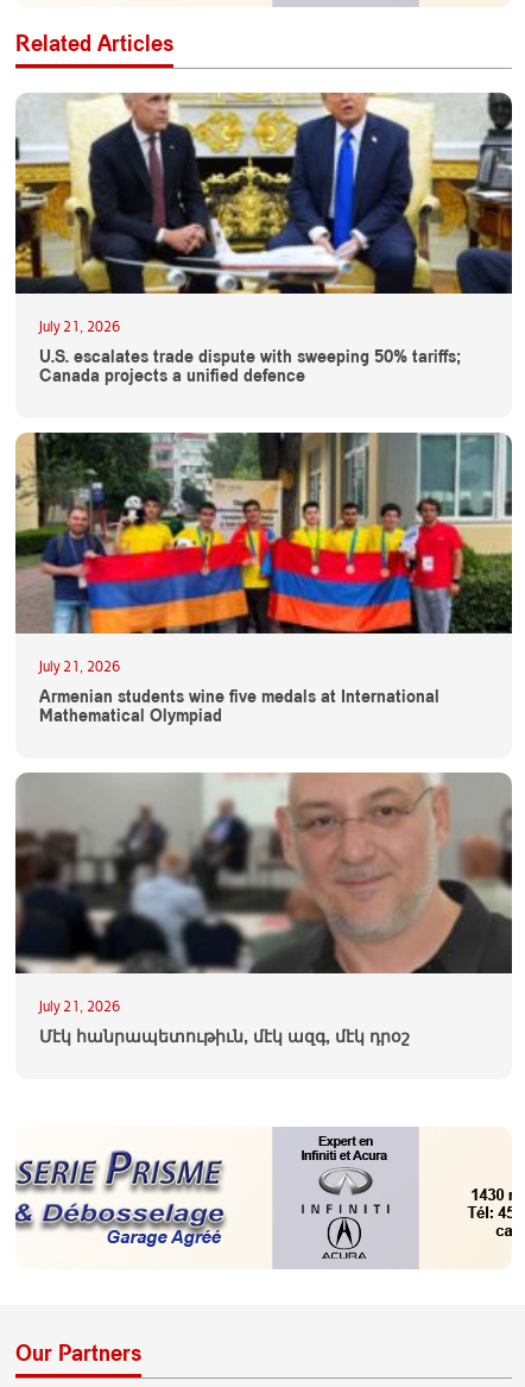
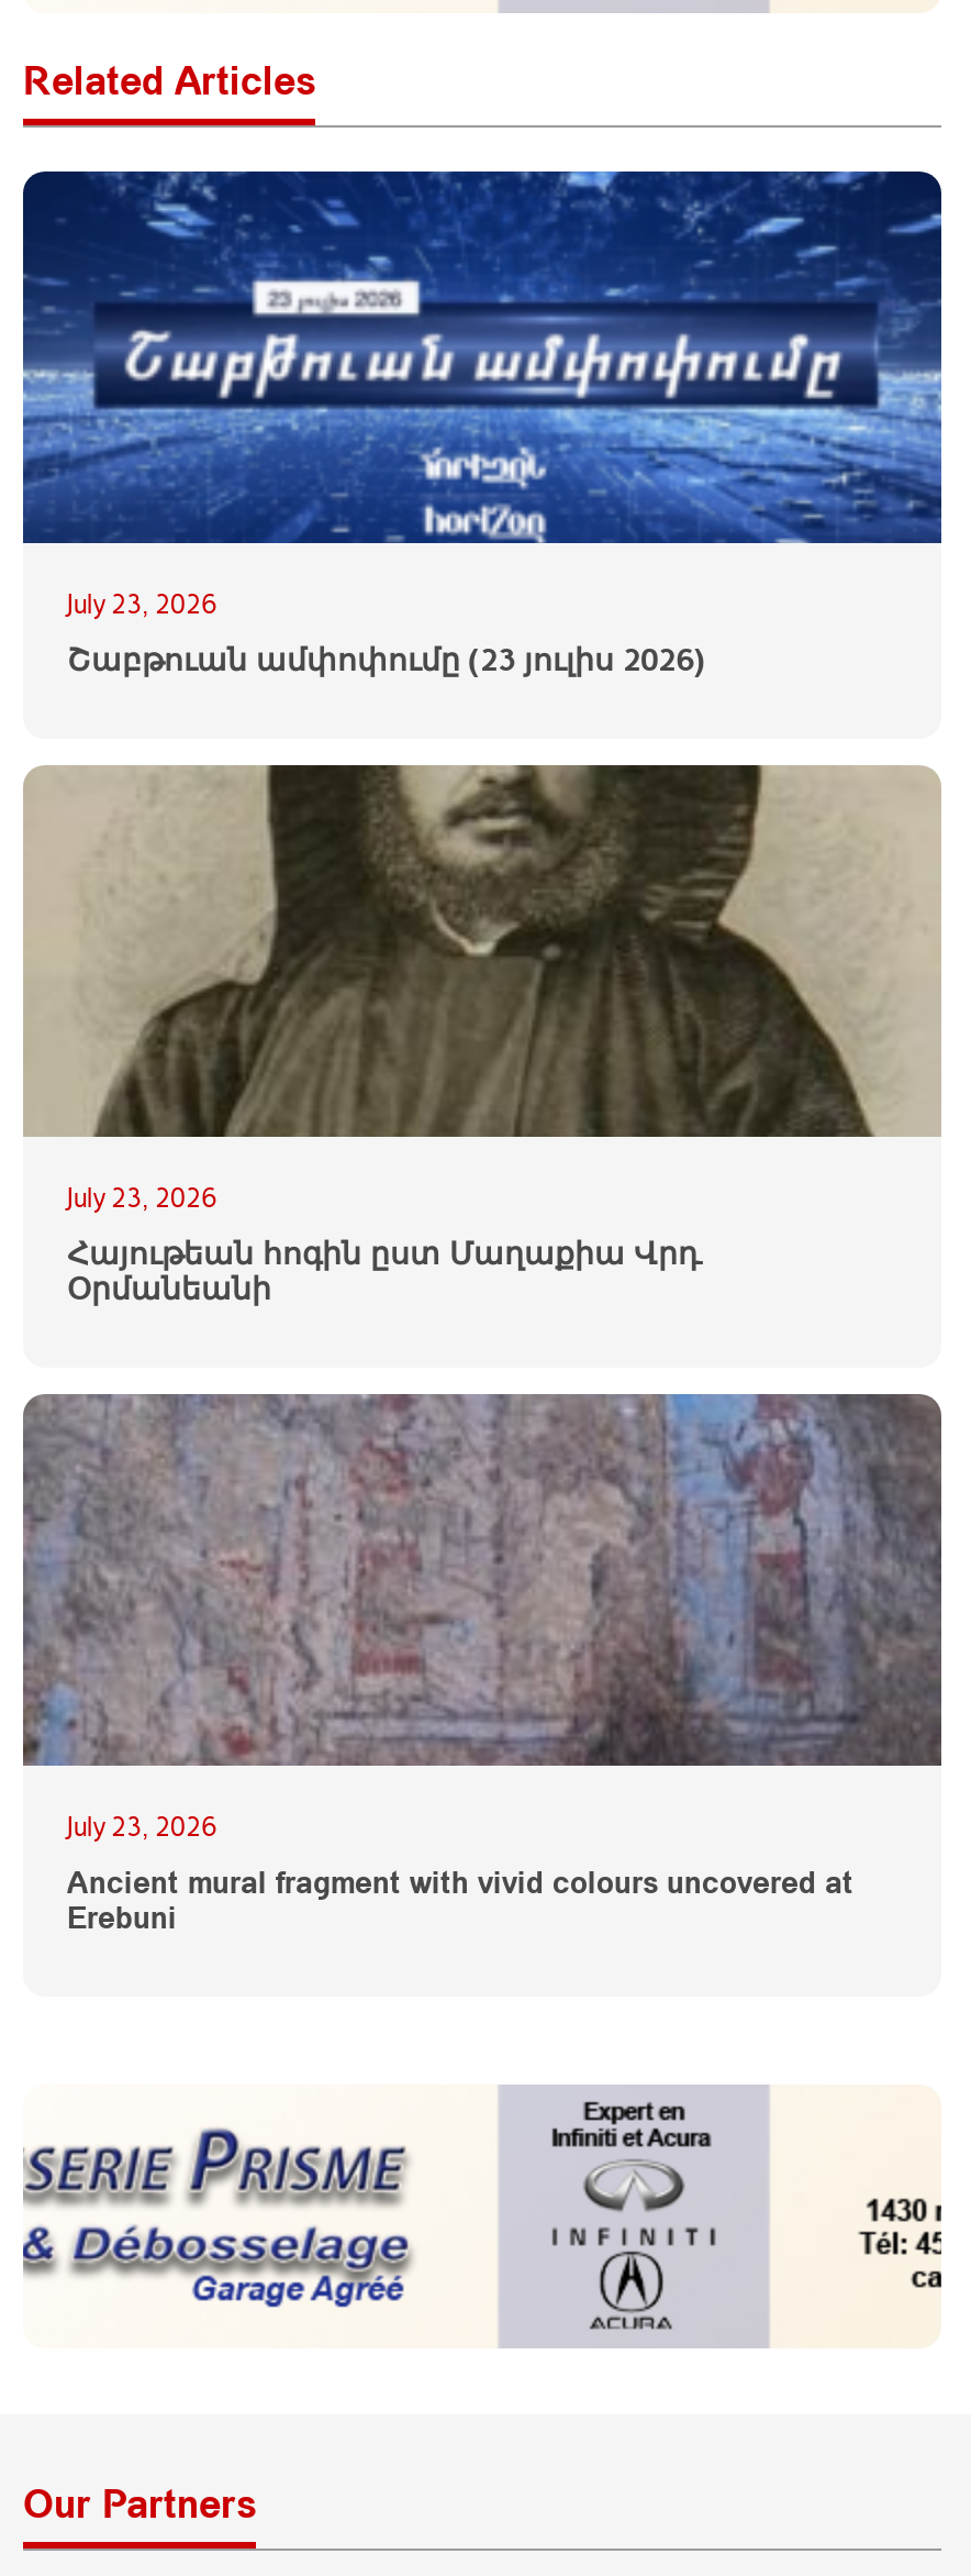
[14,92,513,335] [image] | July 21, 2026 -> [21,169,944,620] [image] | July 23, 2026
[39,346,461,385] U.S. escalates trade dispute with sweeping 50% tariffs; | Canada projects a unified defence -> [67,640,704,677] Շաբթուան ամփոփումը (23 յուլիս 2026)
[14,414,513,675] [image] | July 21, 2026 -> [21,763,941,1214] [image] | July 23, 2026
[39,686,439,725] Armenian students wine five medals at International | Mathematical Olympiad -> [67,1233,704,1306] Հայութեան հոգին ըստ Մաղաքիա Վրդ. | Օրմանեանի
[14,754,513,1015] [image] | July 21, 2026 -> [21,1392,944,1842] [image] | July 23, 2026
[39,1026,410,1046] Մէկ հանրապետութիւն, մէկ ազգ, մէկ դրօշ -> [67,1862,853,1935] Ancient mural fragment with vivid colours uncovered at | Erebuni

